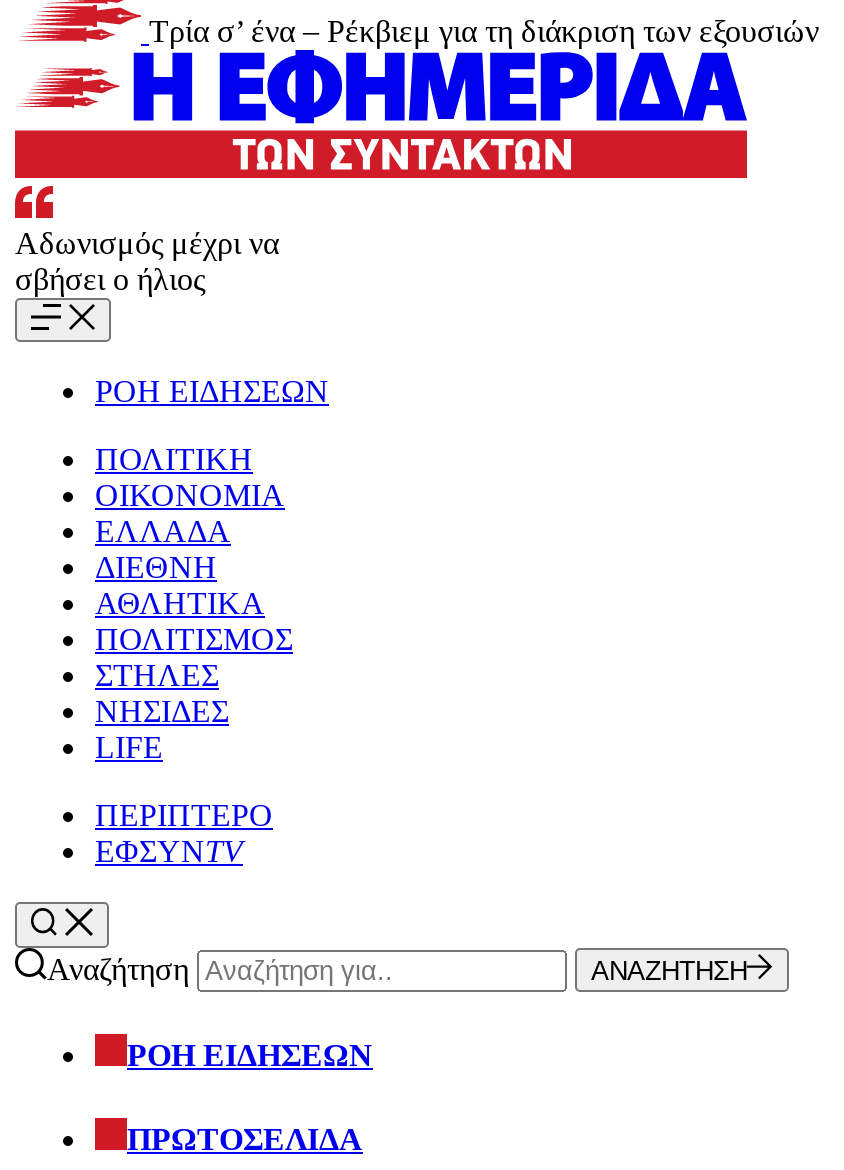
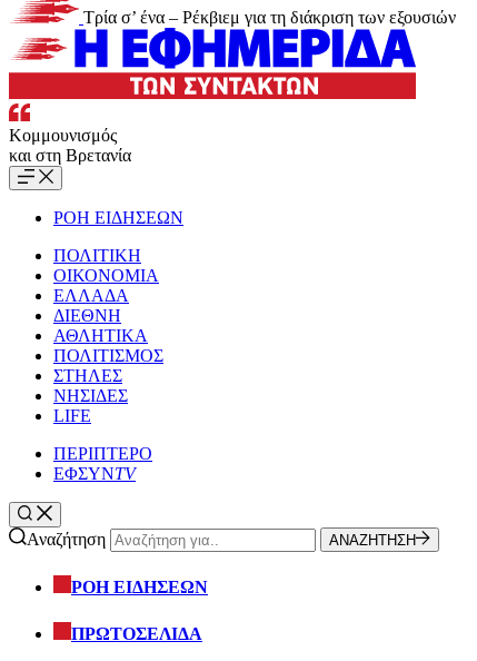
[15,226,279,296] Αδωνισμός μέχρι να | σβήσει ο ήλιος -> [9,126,131,165] Κομμουνισμός | και στη Βρετανία

